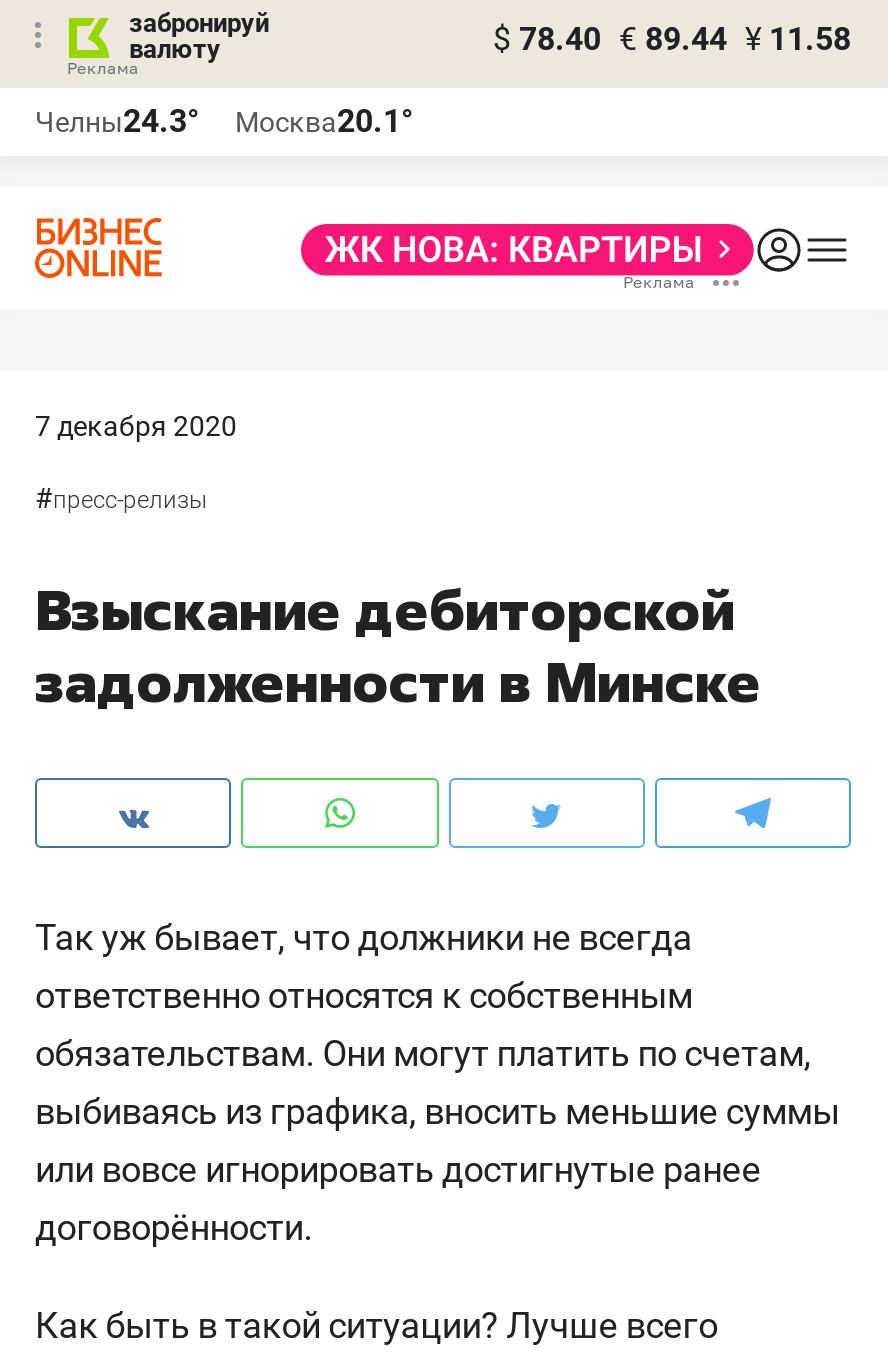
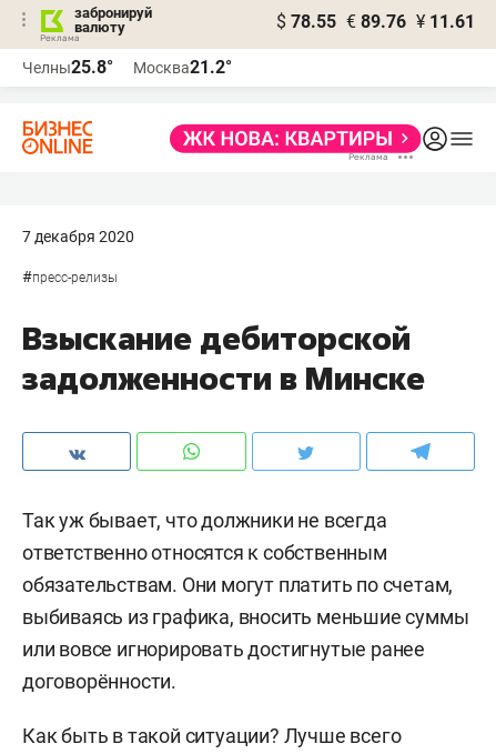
[493,20,851,58] $ 78.40 € 89.44 ¥ 11.58 -> [276,11,475,32] $ 78.55 € 89.76 ¥ 11.61
[35,102,199,140] Челны24.3° -> [22,57,113,78] Челны25.8°
[235,102,413,140] Москва20.1° -> [133,57,232,78] Москва21.2°

